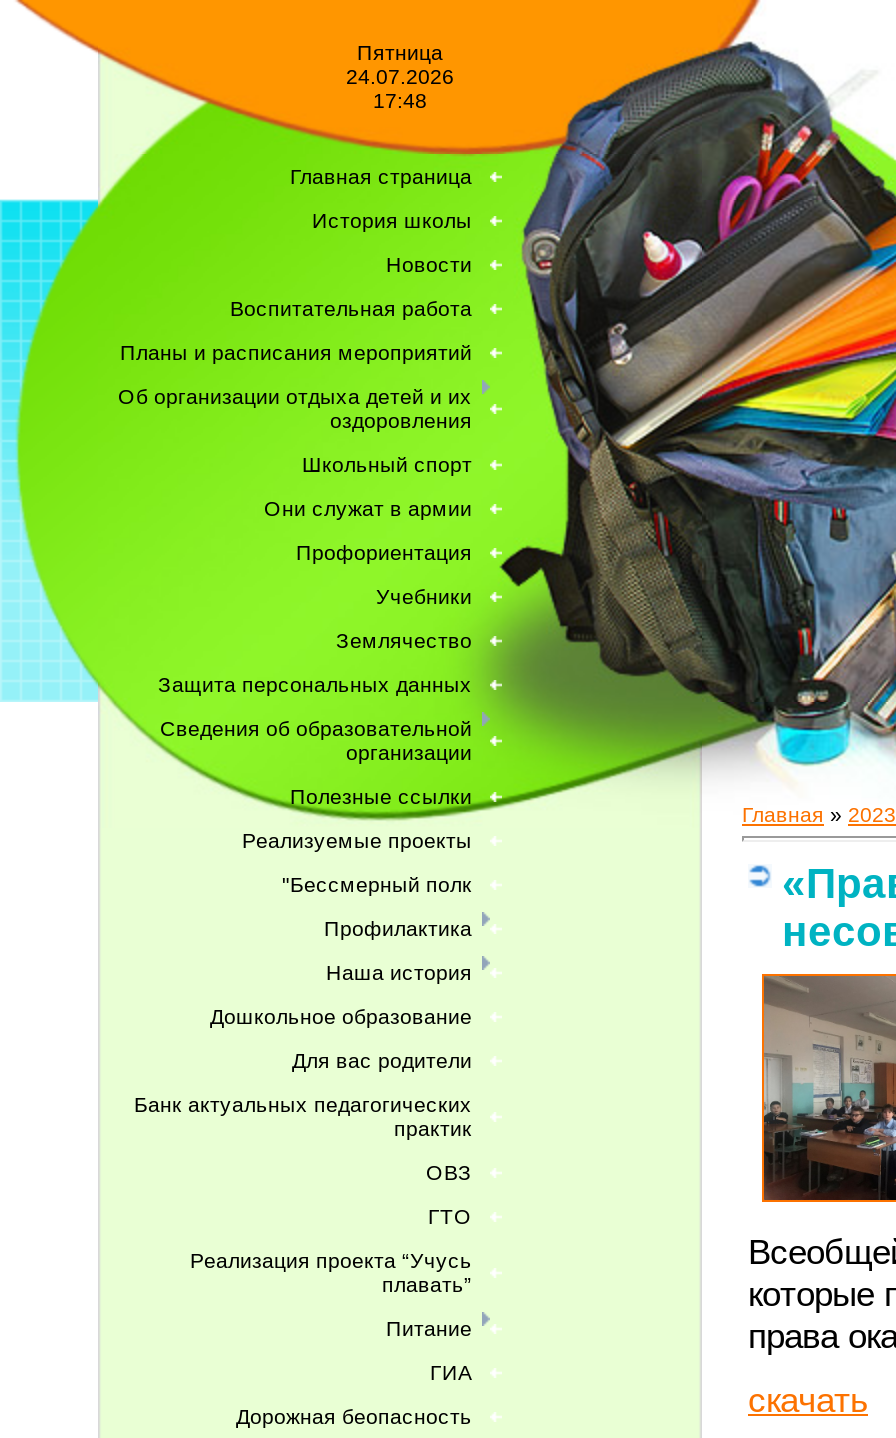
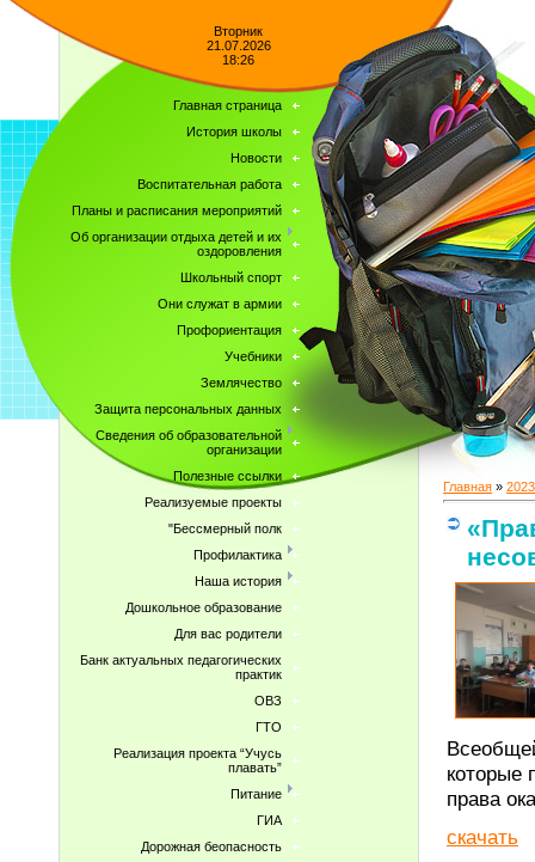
[346,40,454,112] Пятница | 24.07.2026 | 17:48 -> [207,24,271,67] Вторник | 21.07.2026 | 18:26

